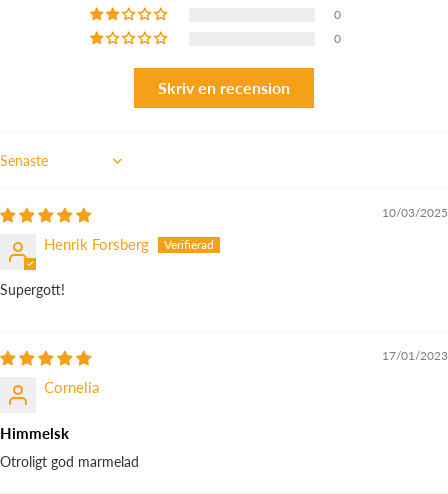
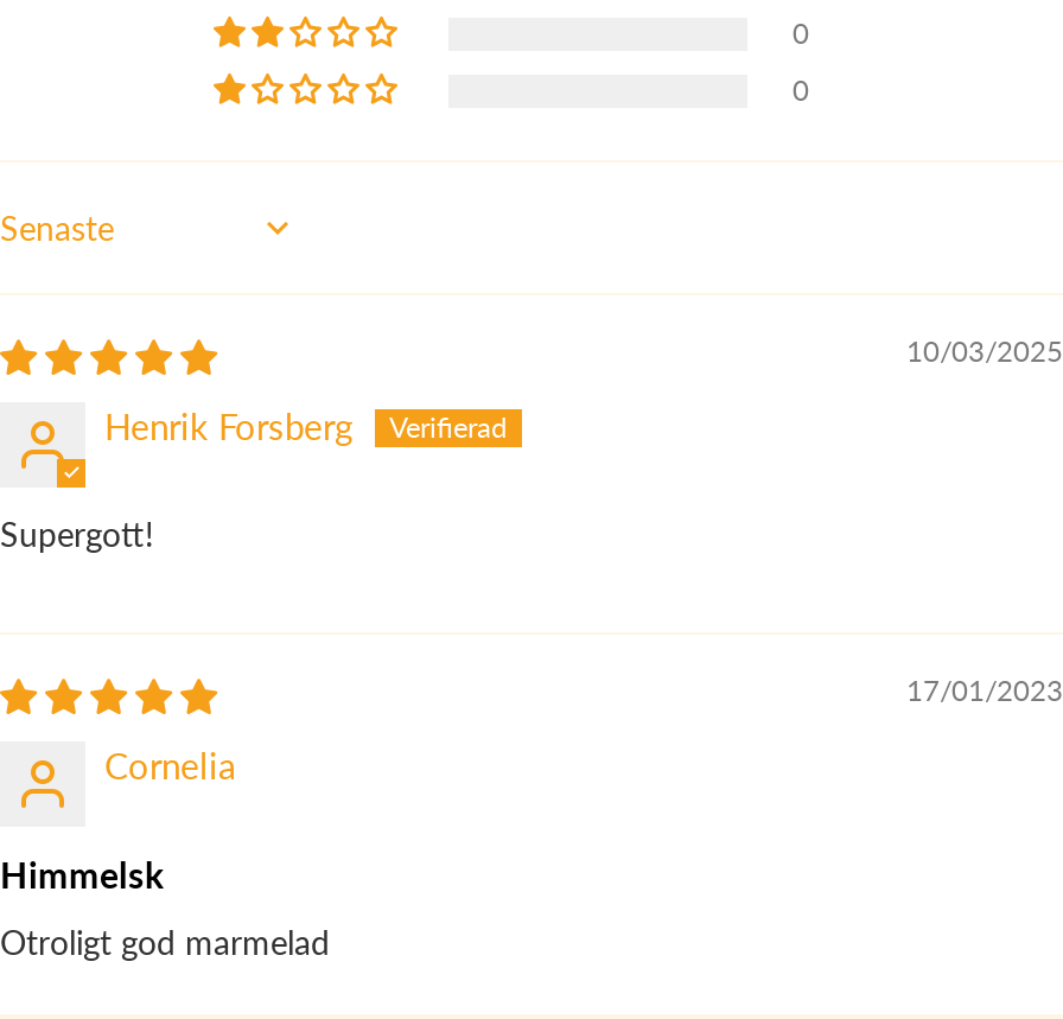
[158,78,290,97] Skriv en recension -> none

